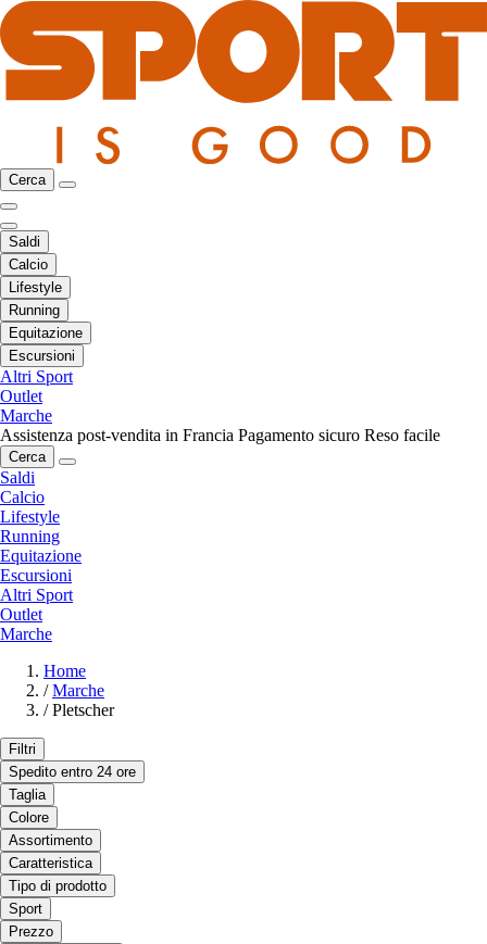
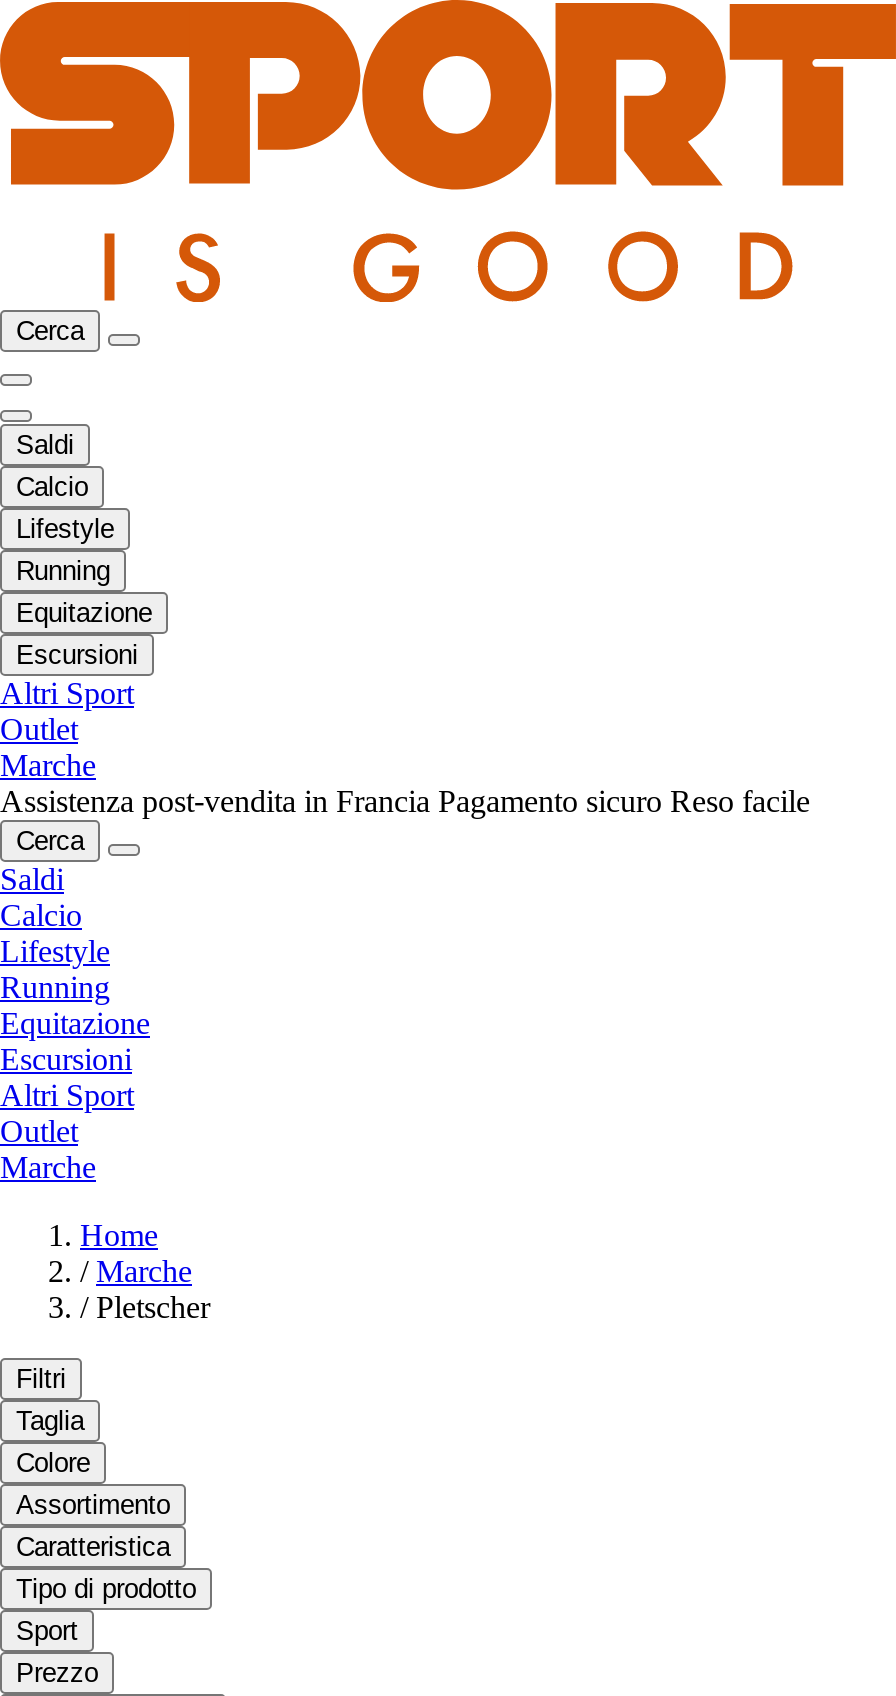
[9,763,136,780] Spedito entro 24 ore -> none

